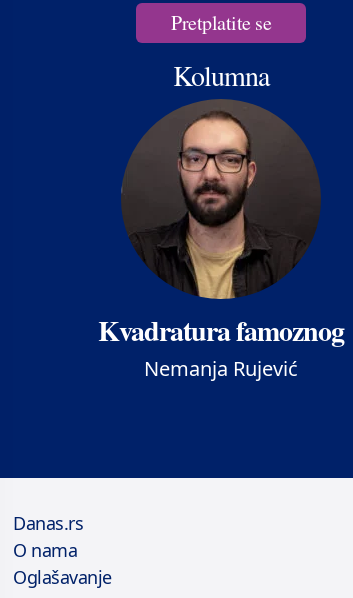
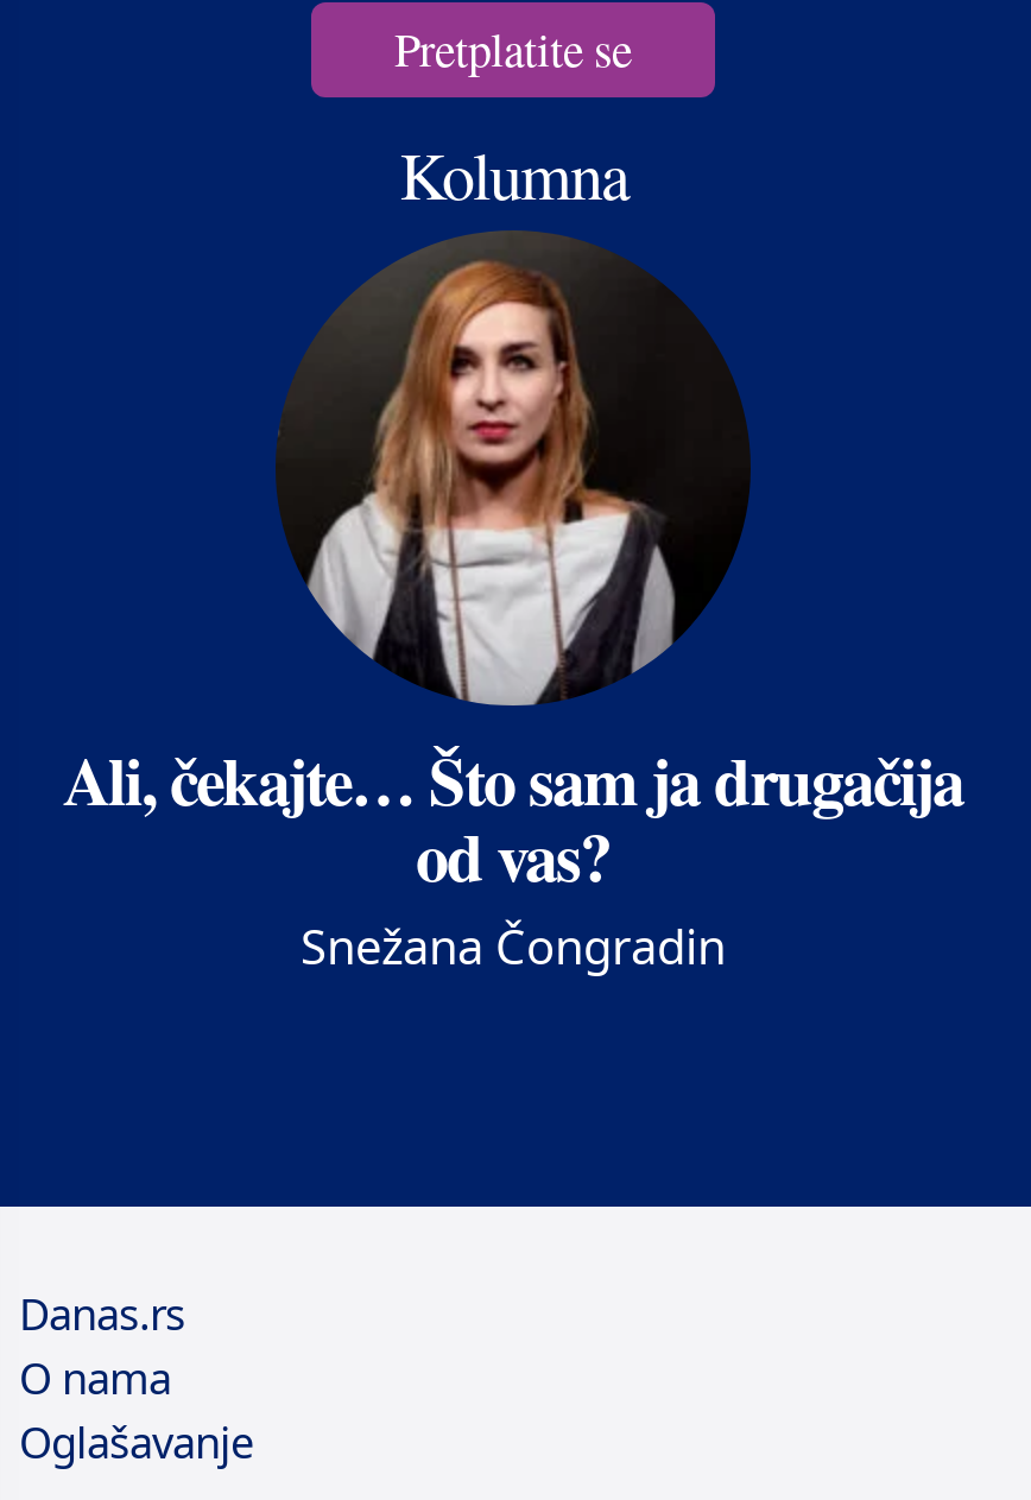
[98,106,344,382] [image] | Kvadratura famoznog | Nemanja Rujević -> [63,248,963,979] [image] | Ali, čekajte… Što sam ja drugačija | od vas? | Snežana Čongradin

